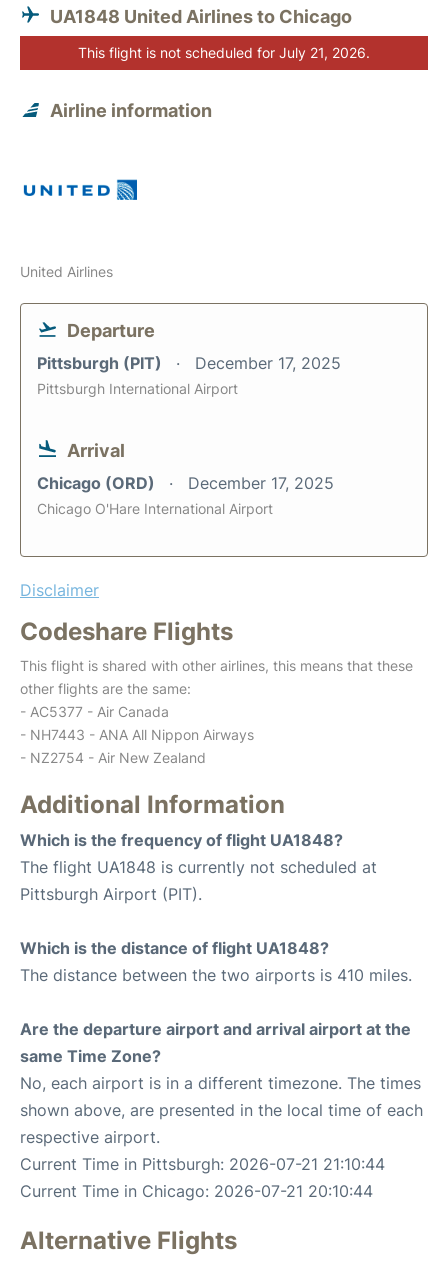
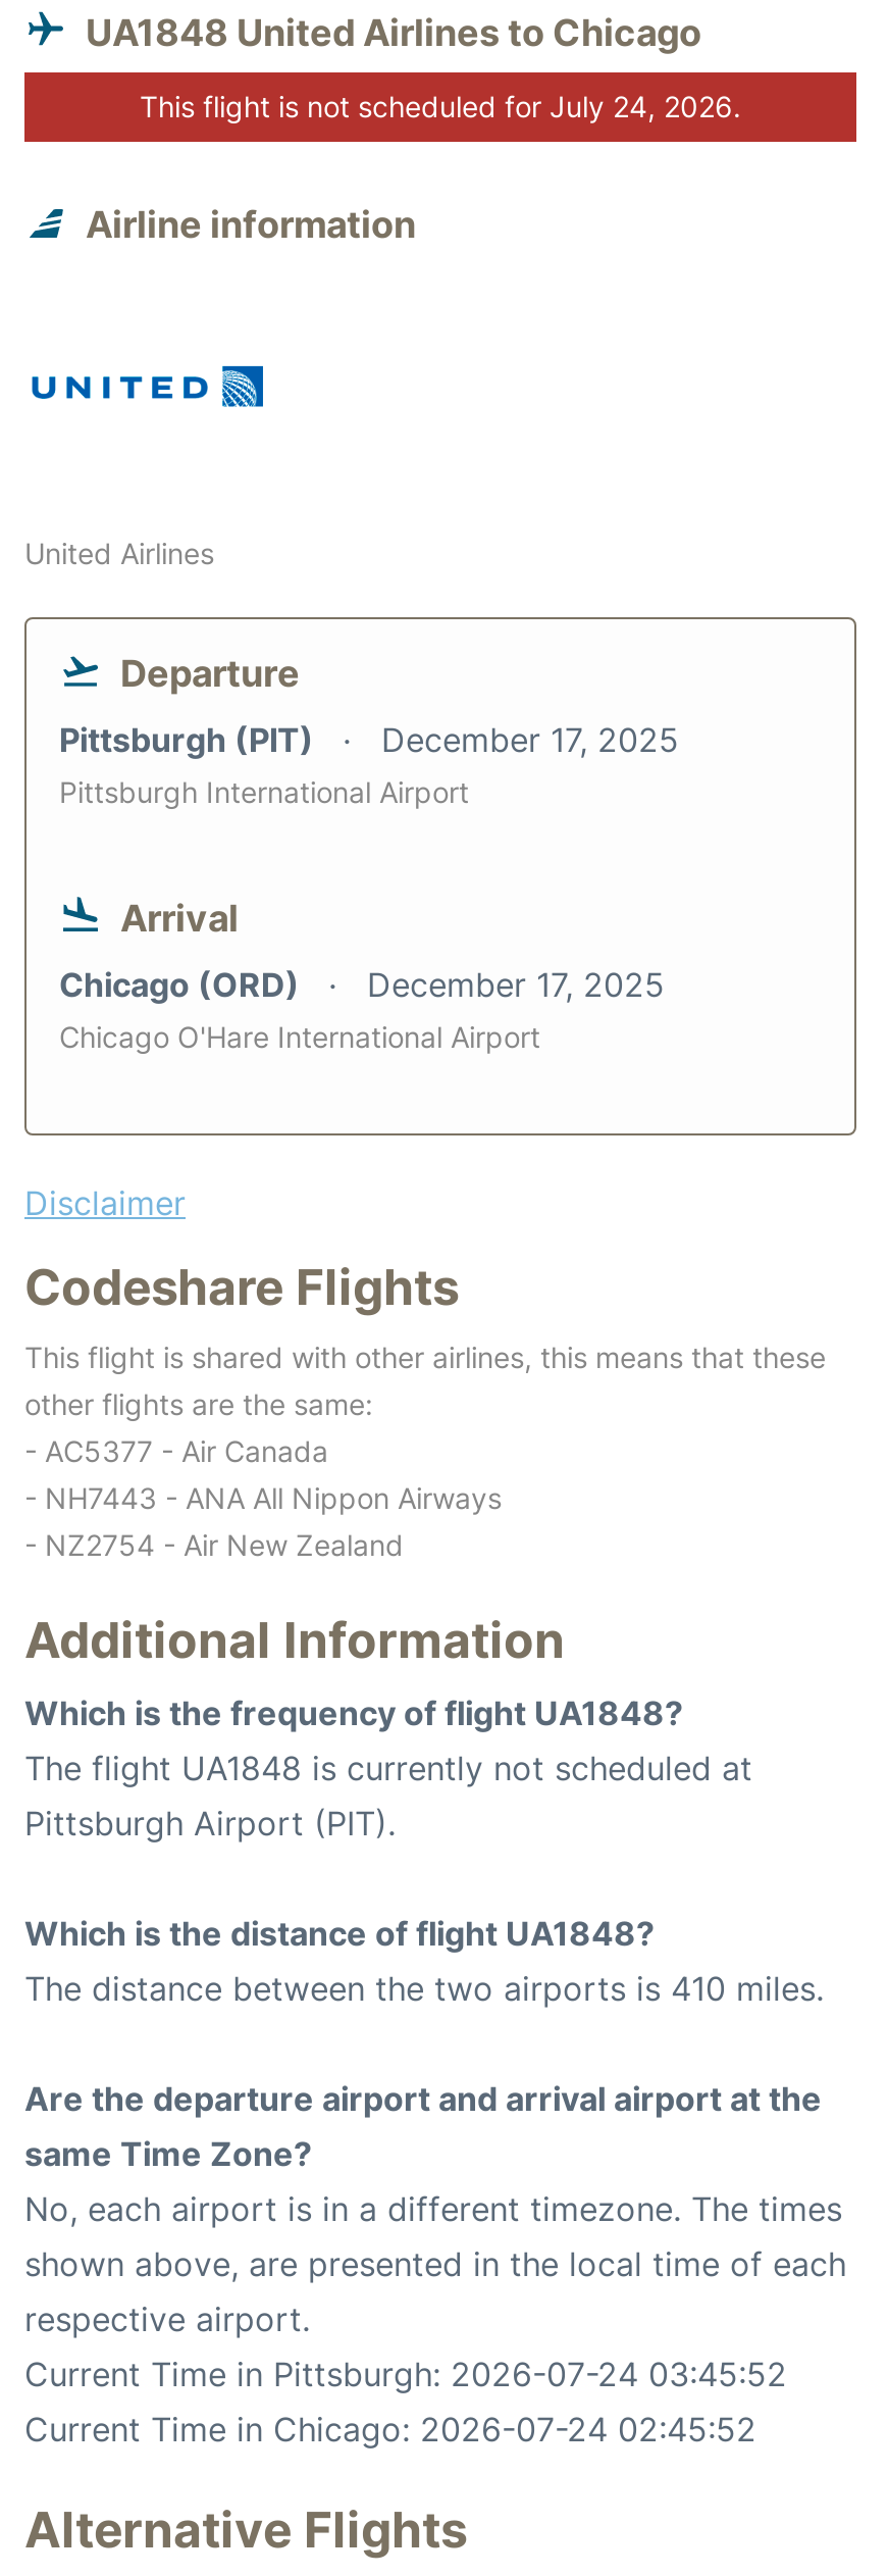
[78,44,370,61] This flight is not scheduled for July 21, 2026. -> [140,89,741,123] This flight is not scheduled for July 24, 2026.
[20,1154,385,1174] Current Time in Pittsburgh: 2026-07-21 21:10:44 -> [24,2353,787,2394] Current Time in Pittsburgh: 2026-07-24 03:45:52
[20,1181,373,1201] Current Time in Chicago: 2026-07-21 20:10:44 -> [24,2408,756,2449] Current Time in Chicago: 2026-07-24 02:45:52

